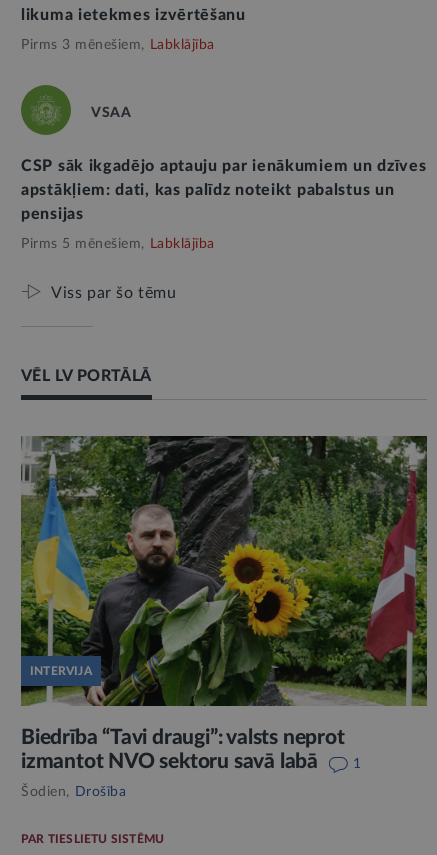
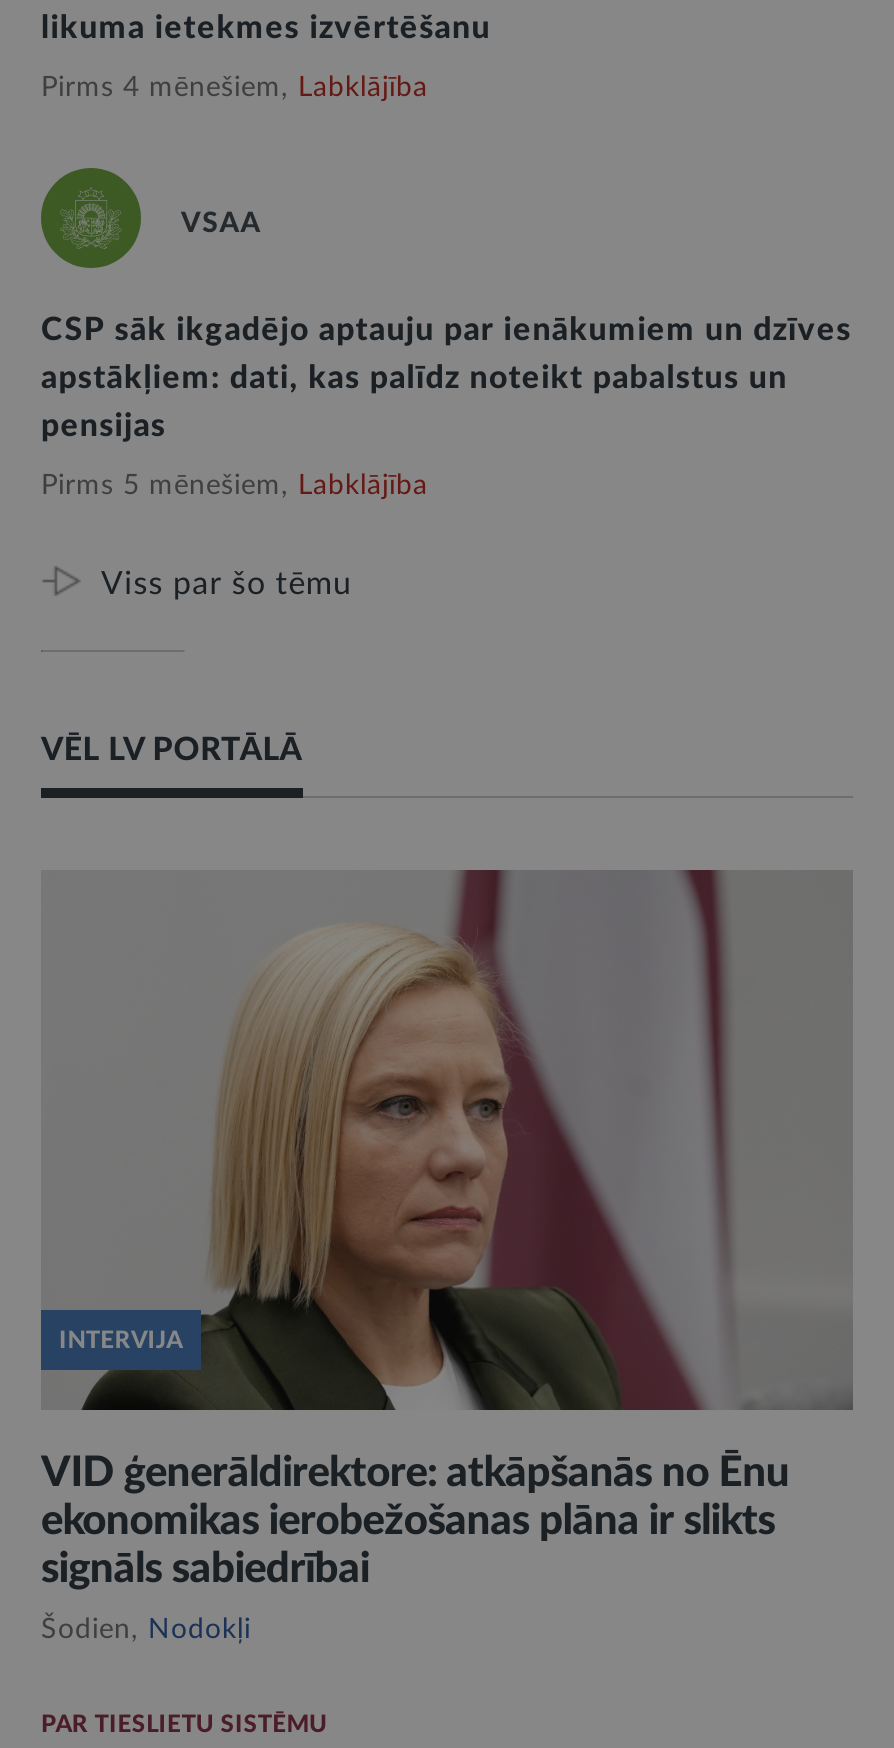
[21,37,214,51] Pirms 3 mēnešiem, Labklājība -> [41,73,428,101] Pirms 4 mēnešiem, Labklājība
[20,435,428,772] [image] | Biedrība “Tavi draugi”: valsts neprot | izmantot NVO sektoru savā labā | 1 -> [41,868,853,1590] [image] | VID ģenerāldirektore: atkāpšanās no Ēnu | ekonomikas ierobežošanas plāna ir slikts | signāls sabiedrībai
[21,785,126,799] Šodien, Drošība -> [41,1616,251,1644] Šodien, Nodokļi

